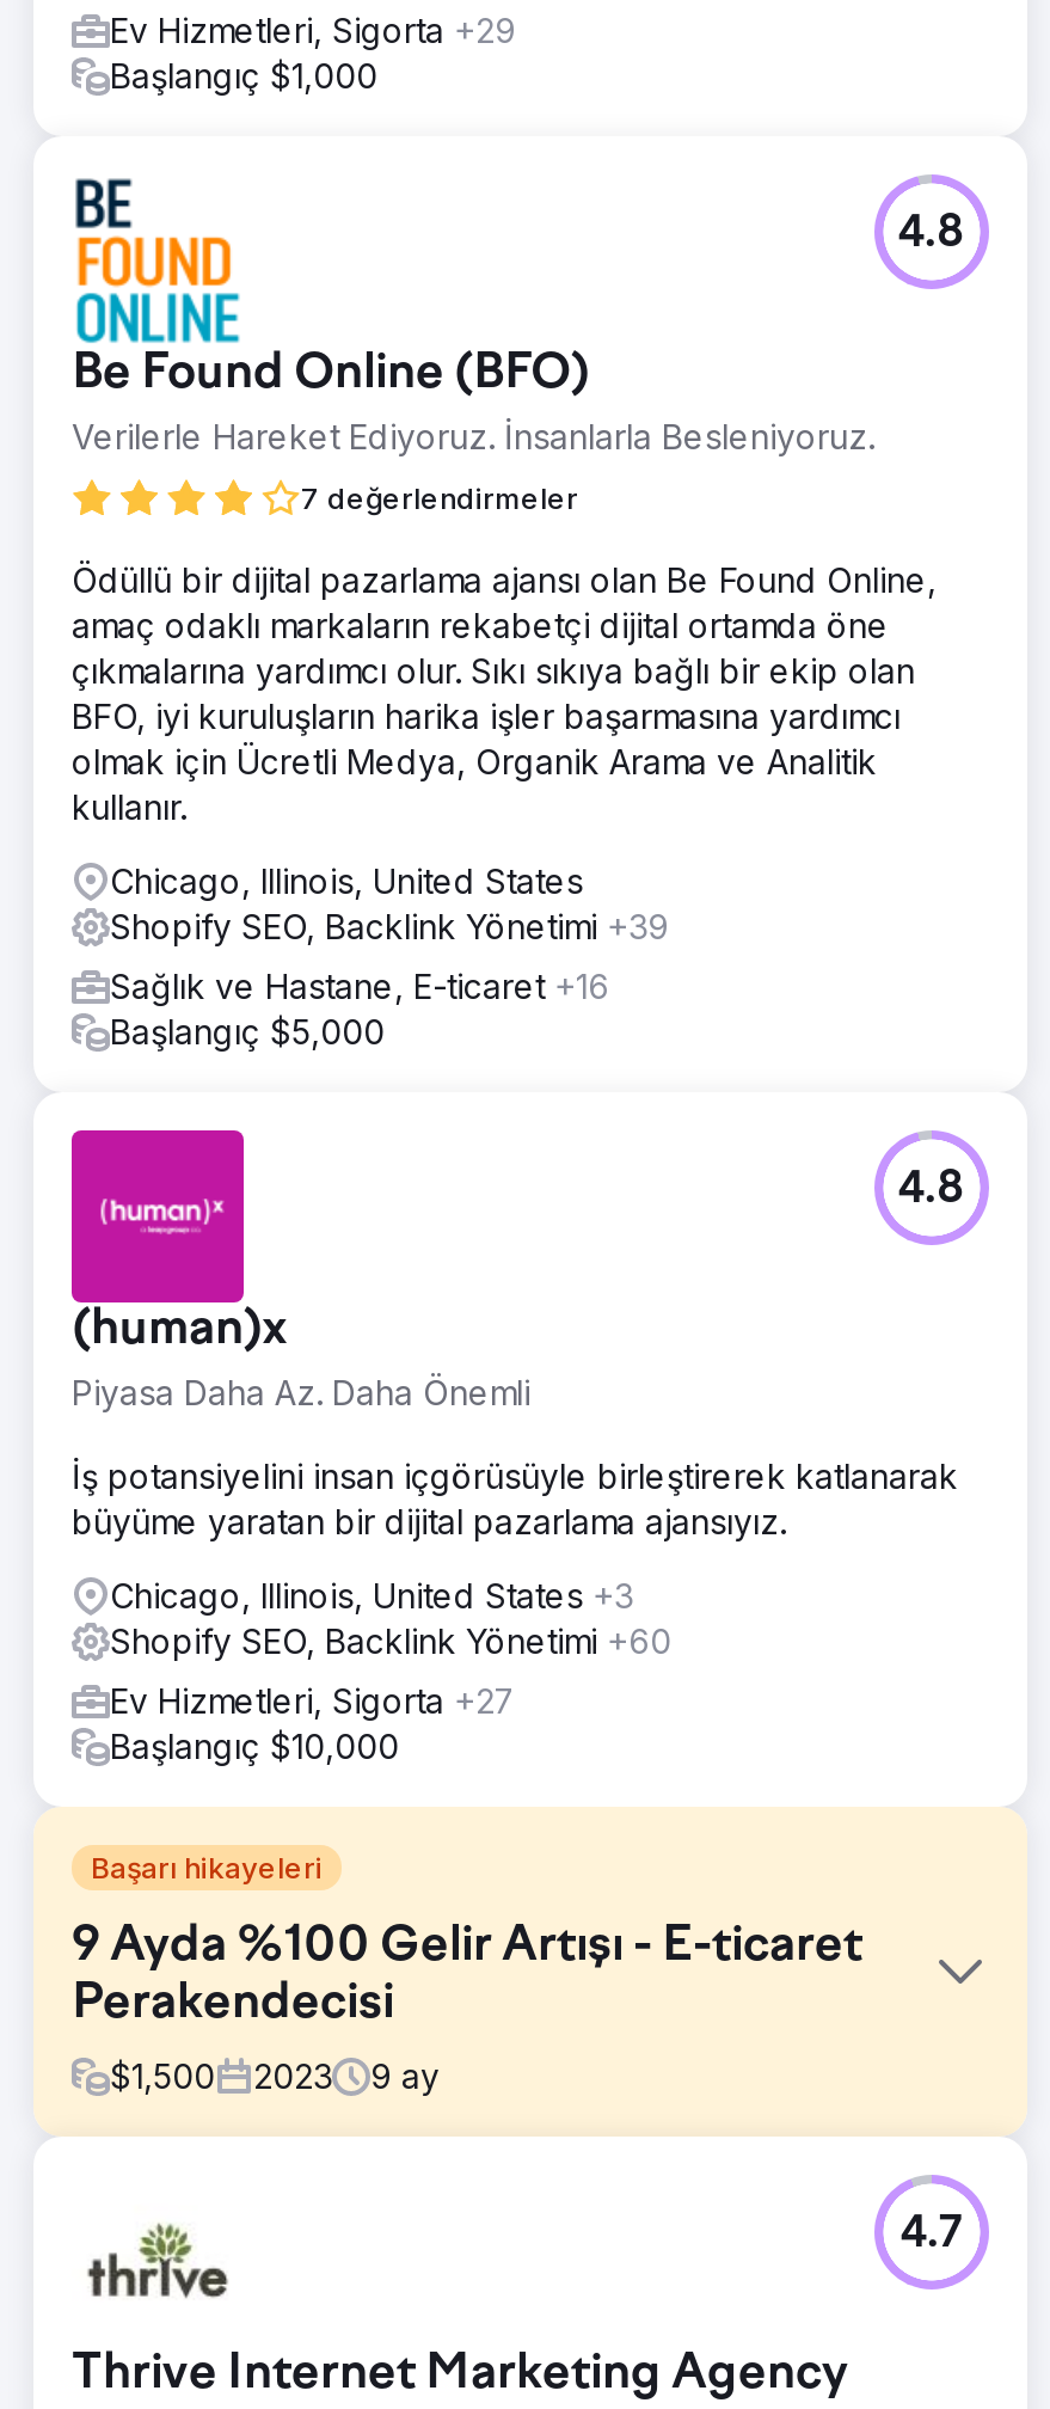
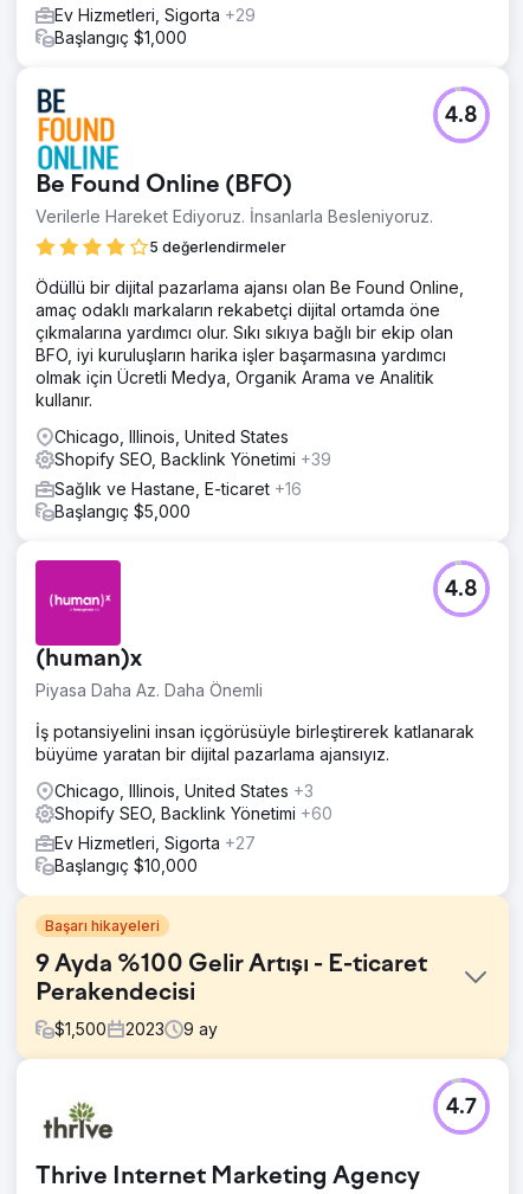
[301,480,578,516] 7 değerlendirmeler -> [149,238,286,256] 5 değerlendirmeler

